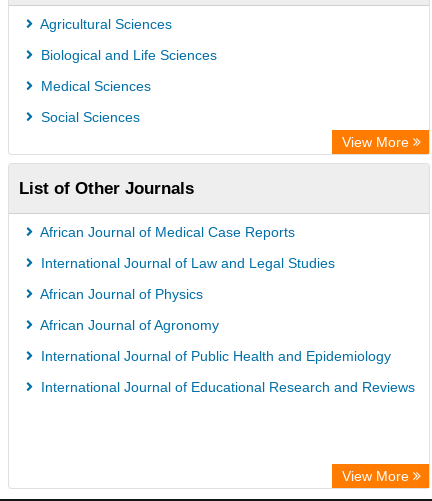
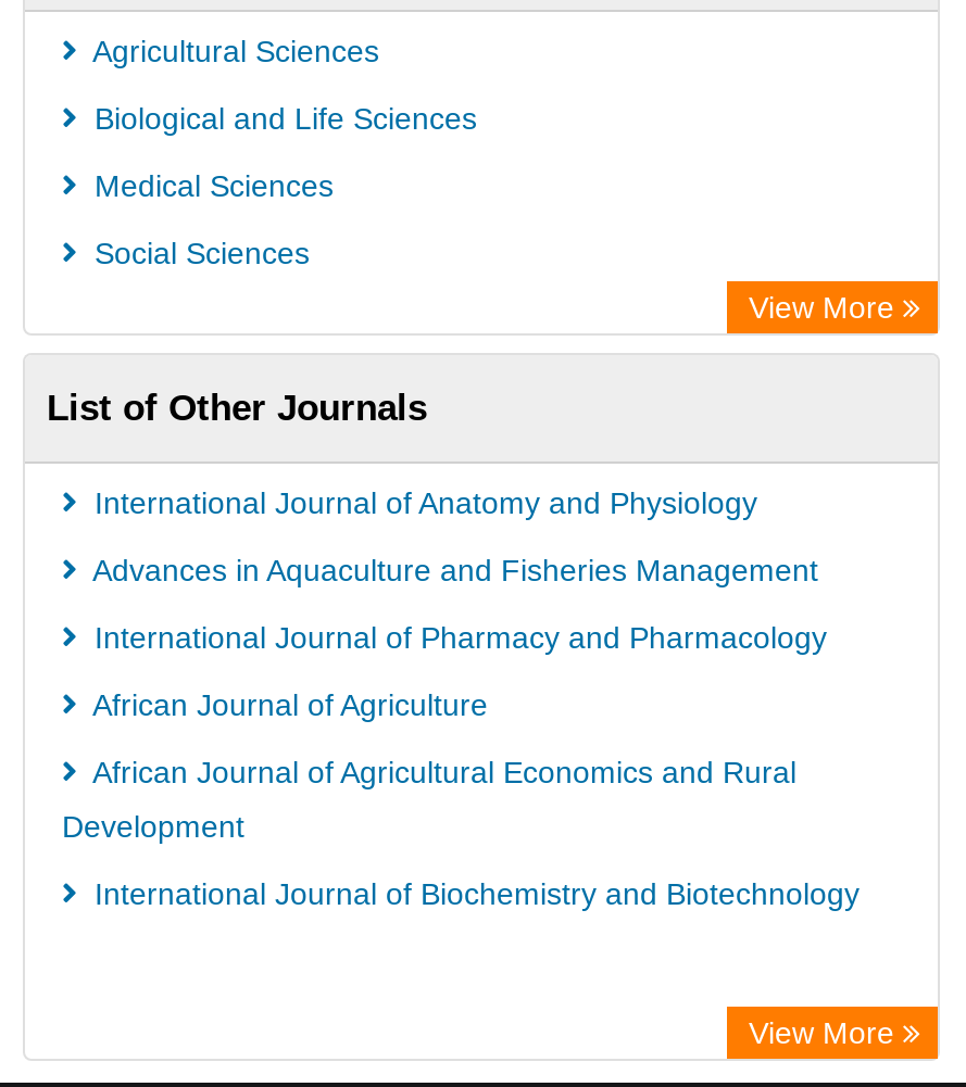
[37,224,415,395] African Journal of Medical Case Reports | International Journal of Law and Legal Studies | African Journal of Physics | African Journal of Agronomy | International Journal of Public Health and Epidemiology | International Journal of Educational Research and Reviews -> [62,485,860,911] International Journal of Anatomy and Physiology | Advances in Aquaculture and Fisheries Management | International Journal of Pharmacy and Pharmacology | African Journal of Agriculture | African Journal of Agricultural Economics and Rural | Development | International Journal of Biochemistry and Biotechnology

